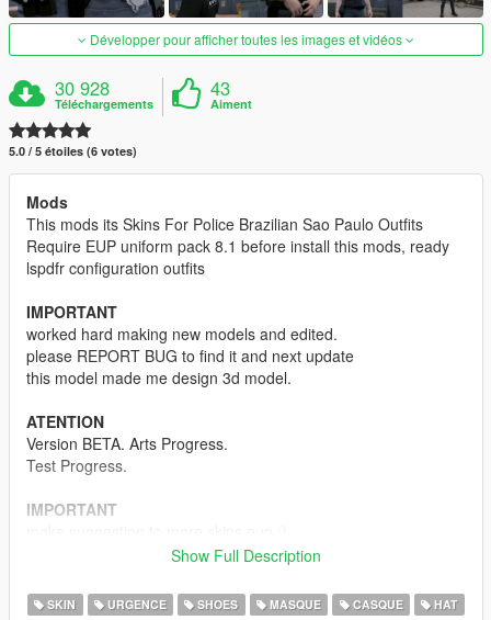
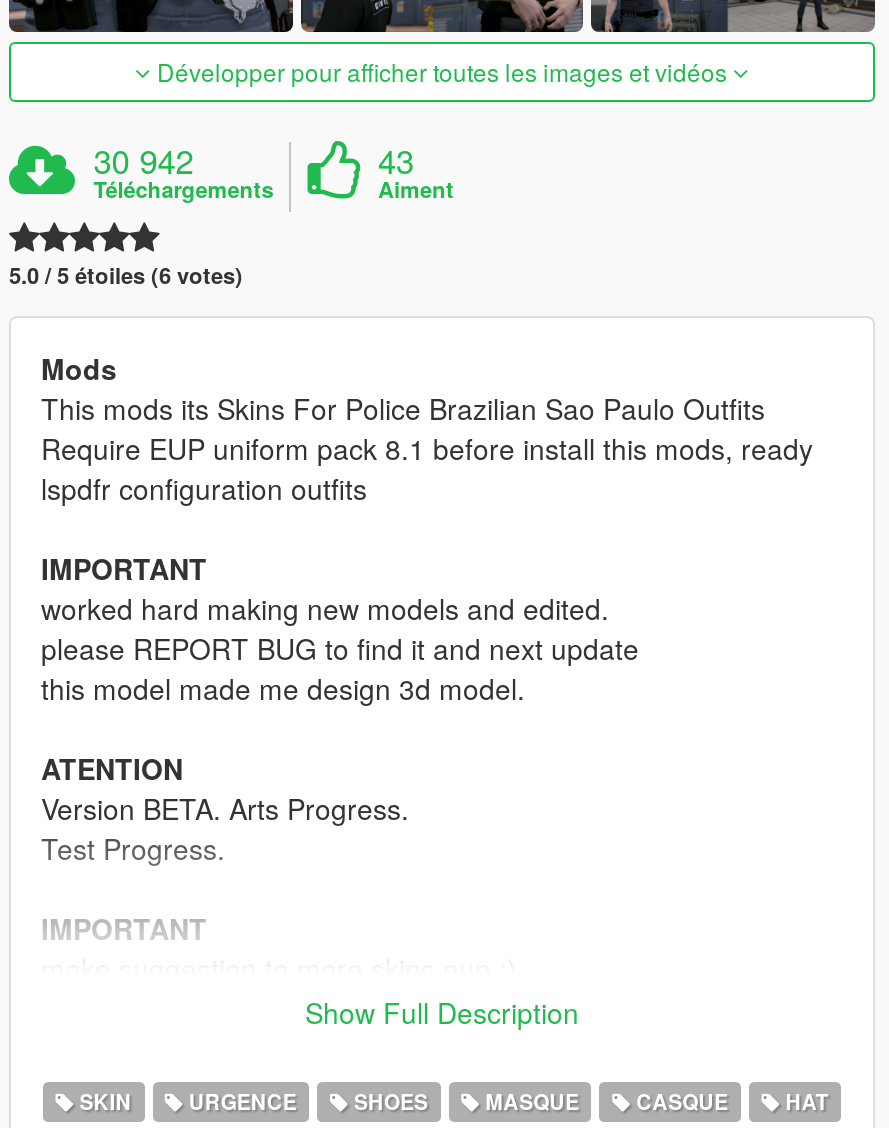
[55,75,110,101] 30 928 -> [93,136,193,184] 30 942

